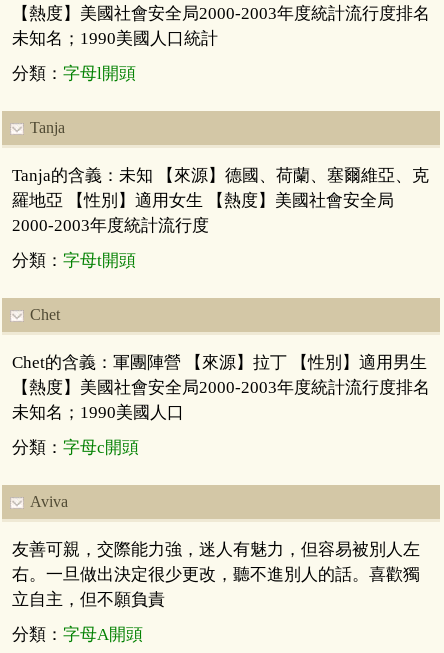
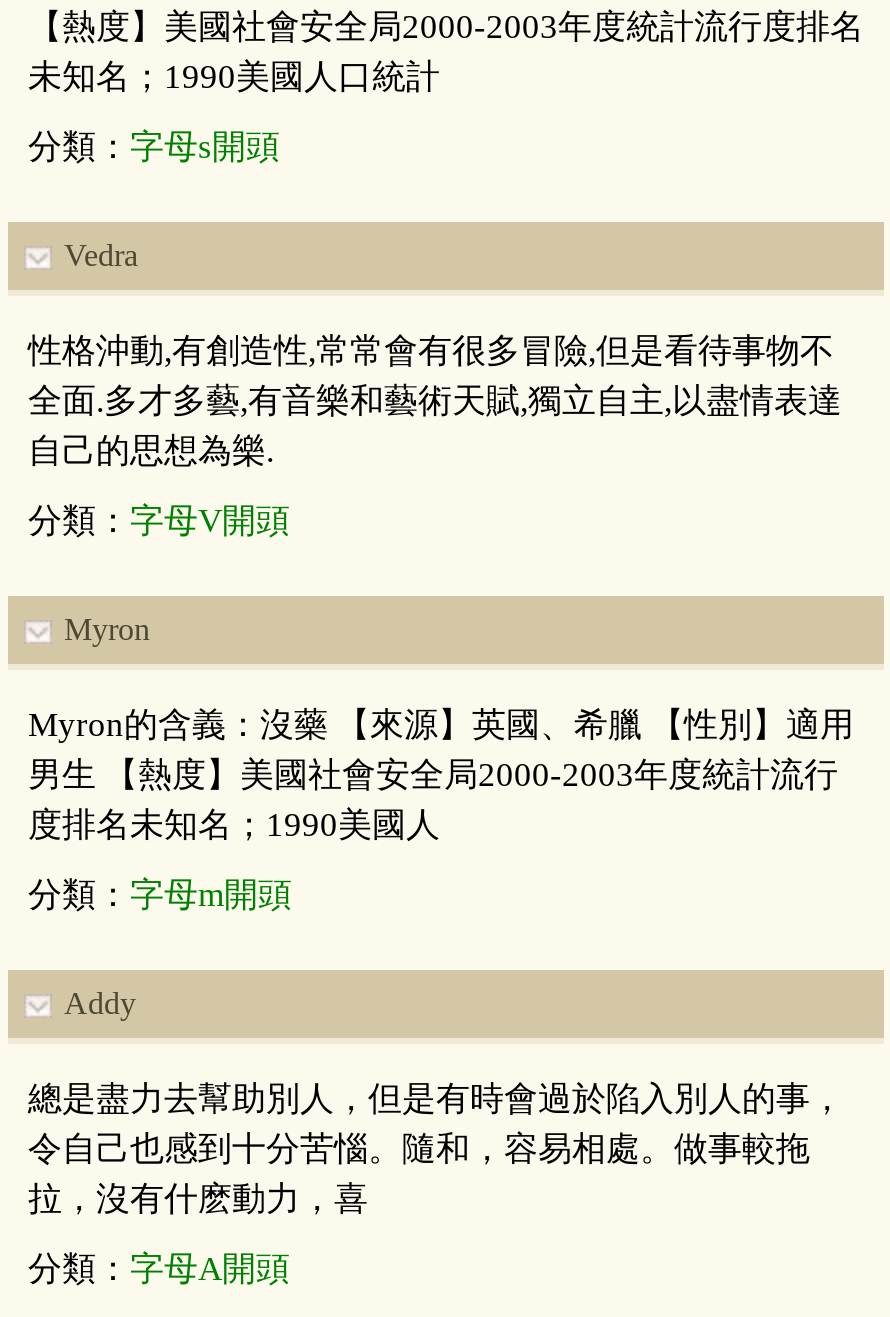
[12,64,136,83] 分類：字母l開頭 -> [28,128,280,166] 分類：字母s開頭
[30,119,65,136] Tanja -> [64,238,138,272] Vedra
[12,166,429,235] Tanja的含義：未知 【來源】德國、荷蘭、塞爾維亞、克 | 羅地亞 【性別】適用女生 【熱度】美國社會安全局 | 2000-2003年度統計流行度 -> [28,332,842,470] 性格沖動,有創造性,常常會有很多冒險,但是看待事物不 | 全面.多才多藝,有音樂和藝術天賦,獨立自主,以盡情表達 | 自己的思想為樂.
[12,251,136,270] 分類：字母t開頭 -> [28,502,290,540] 分類：字母V開頭
[30,306,60,323] Chet -> [64,612,150,646] Myron
[12,353,430,422] Chet的含義：軍團陣營 【來源】拉丁 【性別】適用男生 | 【熱度】美國社會安全局2000-2003年度統計流行度排名 | 未知名；1990美國人口 -> [28,706,854,844] Myron的含義：沒藥 【來源】英國、希臘 【性別】適用 | 男生 【熱度】美國社會安全局2000-2003年度統計流行 | 度排名未知名；1990美國人
[12,438,139,457] 分類：字母c開頭 -> [28,876,292,914] 分類：字母m開頭
[30,493,68,510] Aviva -> [64,986,136,1020] Addy
[12,540,420,609] 友善可親，交際能力強，迷人有魅力，但容易被別人左 | 右。一旦做出決定很少更改，聽不進別人的話。喜歡獨 | 立自主，但不願負責 -> [28,1080,844,1218] 總是盡力去幫助別人，但是有時會過於陷入別人的事， | 令自己也感到十分苦惱。隨和，容易相處。做事較拖 | 拉，沒有什麽動力，喜

